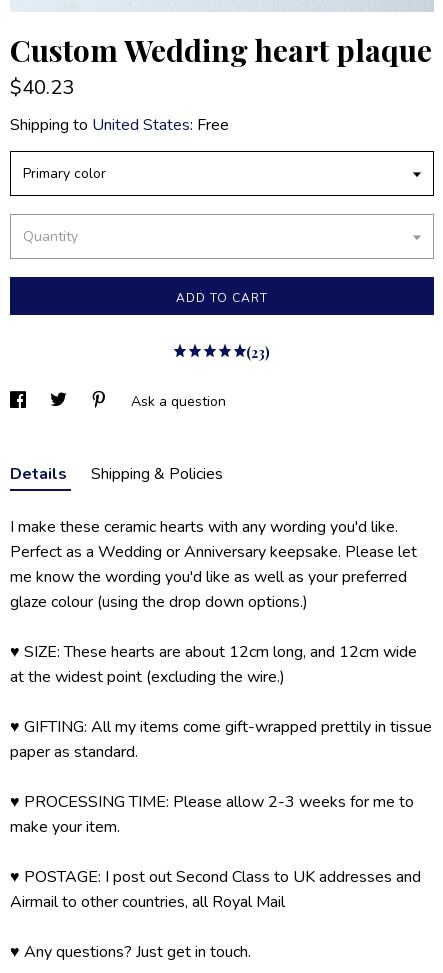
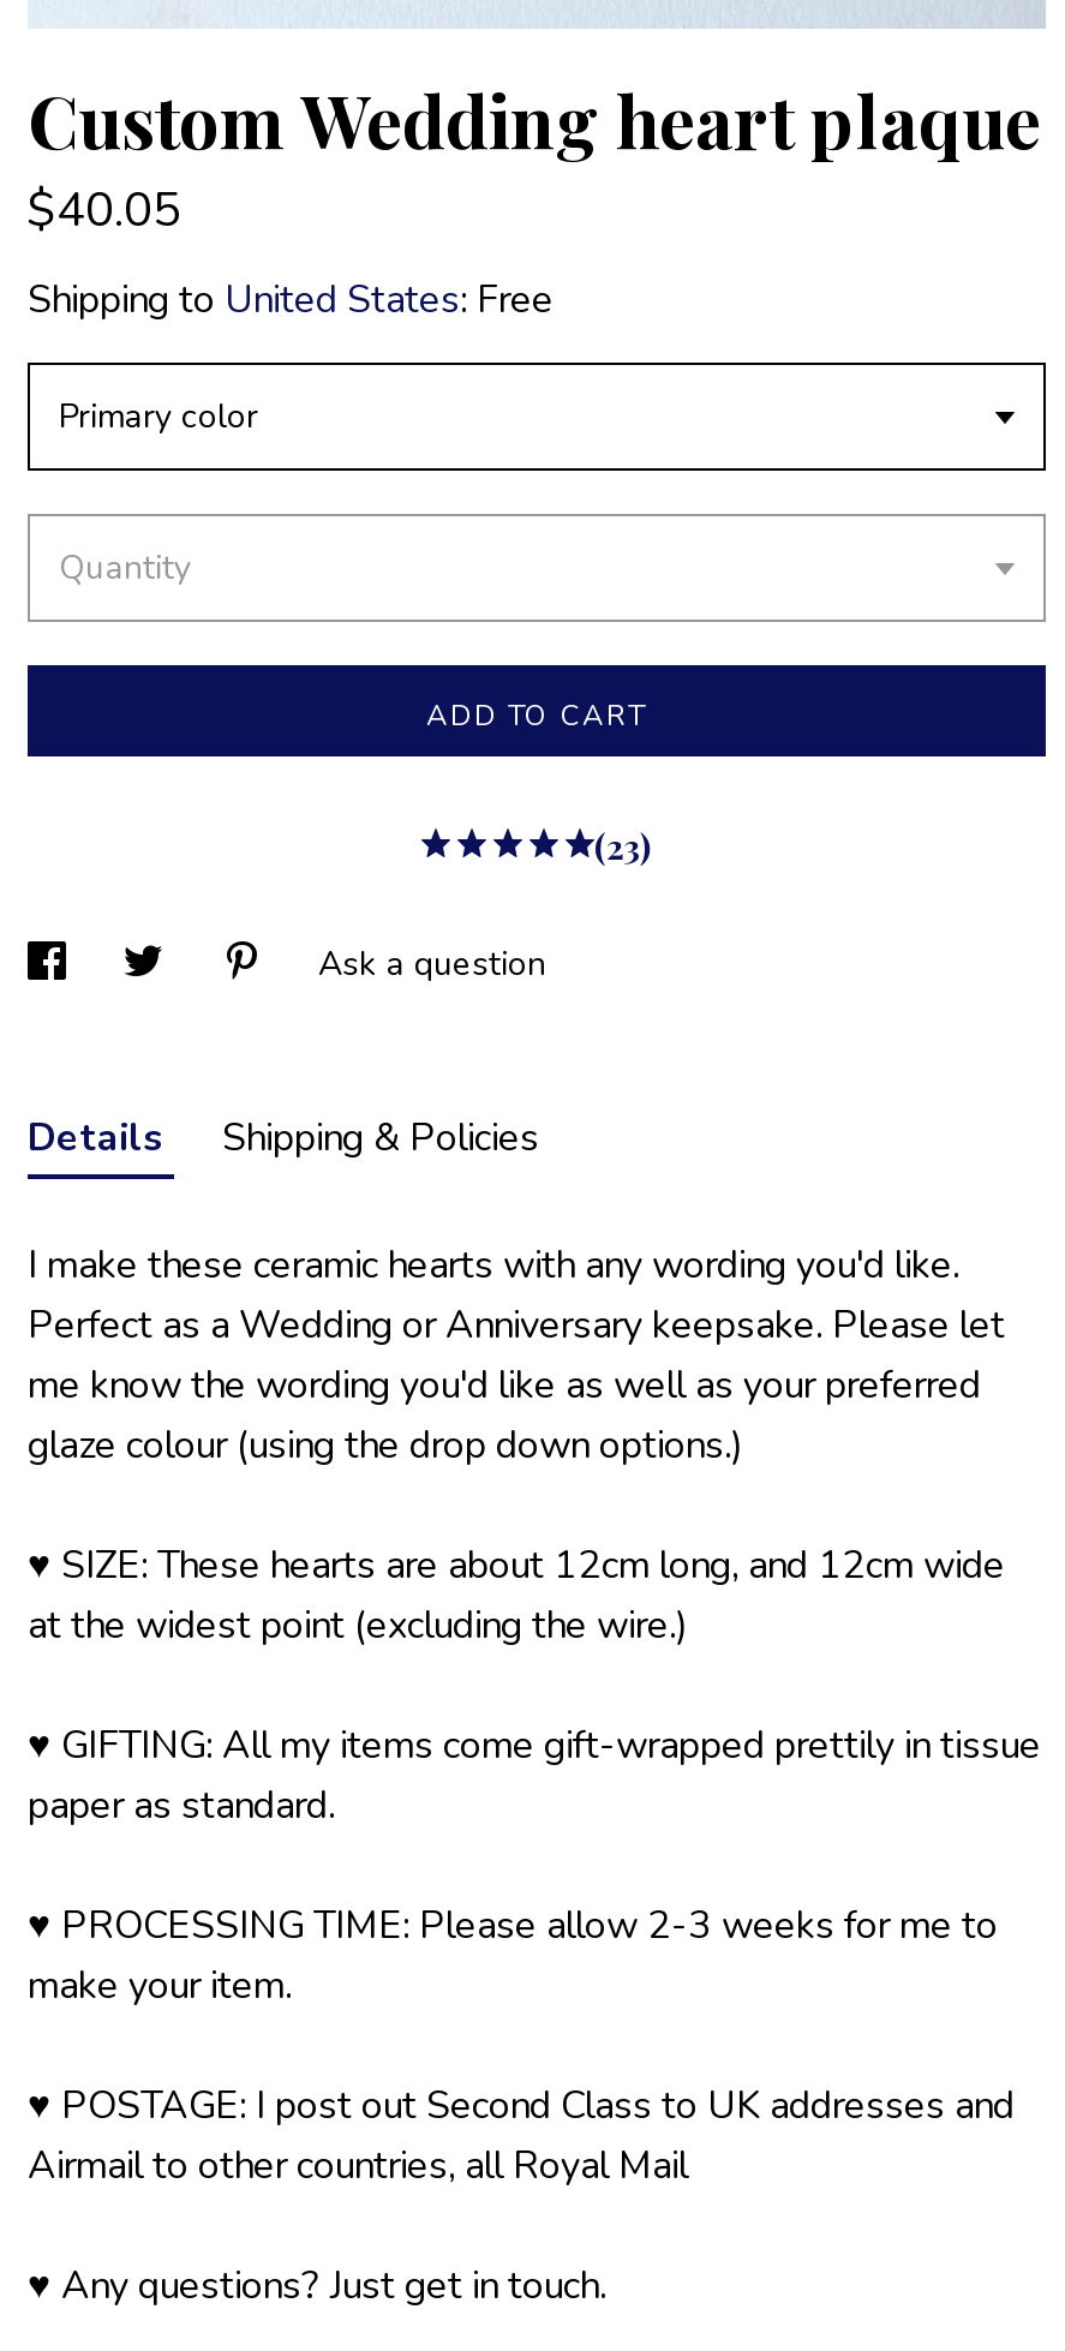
[10,74,74,101] $40.23 -> [28,178,181,243] $40.05

